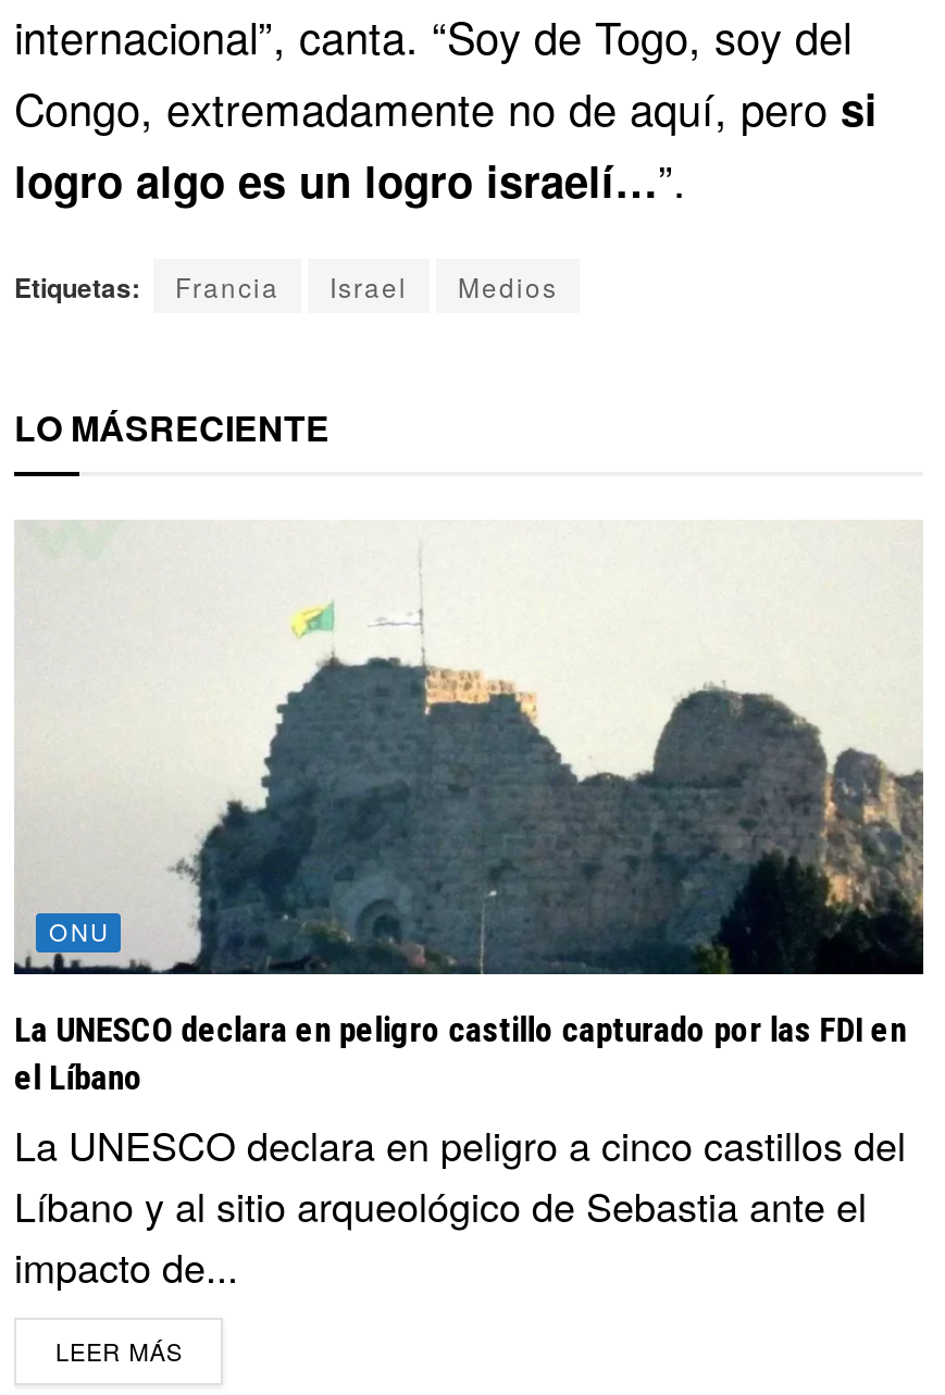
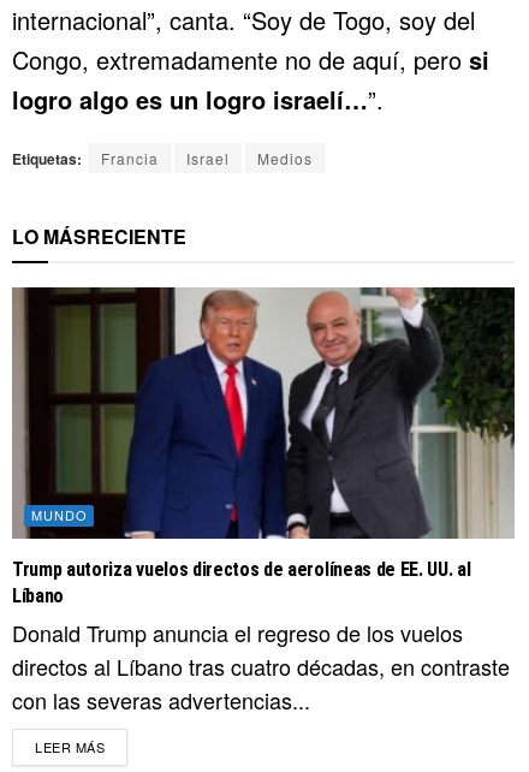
[14,520,925,976] [image] | ONU -> [12,286,516,540] [image] | MUNDO
[14,1009,906,1294] La UNESCO declara en peligro castillo capturado por las FDI en | el Líbano | La UNESCO declara en peligro a cinco castillos del | Líbano y al sitio arqueológico de Sebastia ante el | impacto de... -> [12,558,510,716] Trump autoriza vuelos directos de aerolíneas de EE. UU. al | Líbano | Donald Trump anuncia el regreso de los vuelos | directos al Líbano tras cuatro décadas, en contraste | con las severas advertencias...

